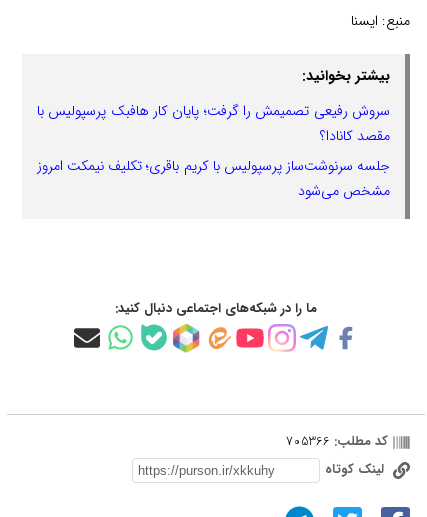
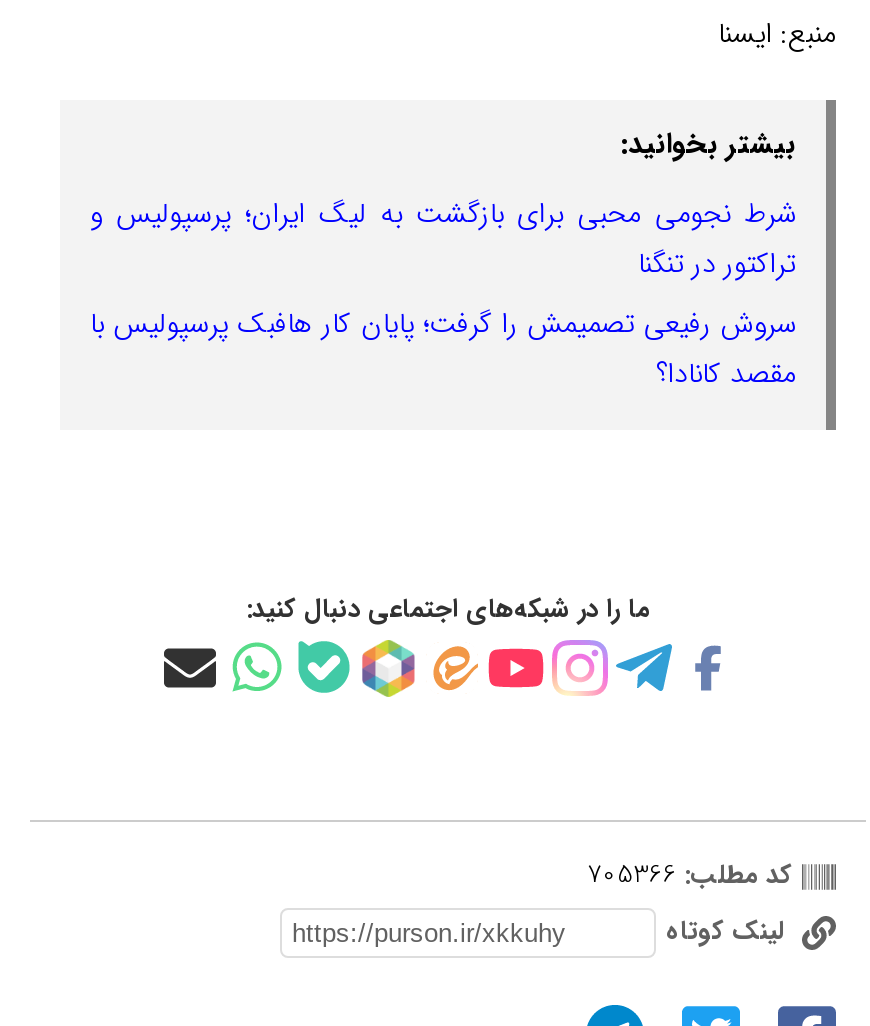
none -> [90,191,796,285] شرط نجومی محبی برای بازگشت به لیگ ایران؛ پرسپولیس و | تراکتور در تنگنا
moved [37,100,390,147] -> [90,301,796,395]: سروش رفیعی تصمیمش را گرفت؛ پایان کار هافبک پرسپولیس با | مقصد کانادا؟
[37,155,390,202] جلسه سرنوشت‌ساز پرسپولیس با کریم باقری؛ تکلیف نیمکت امروز | مشخص می‌شود -> none

